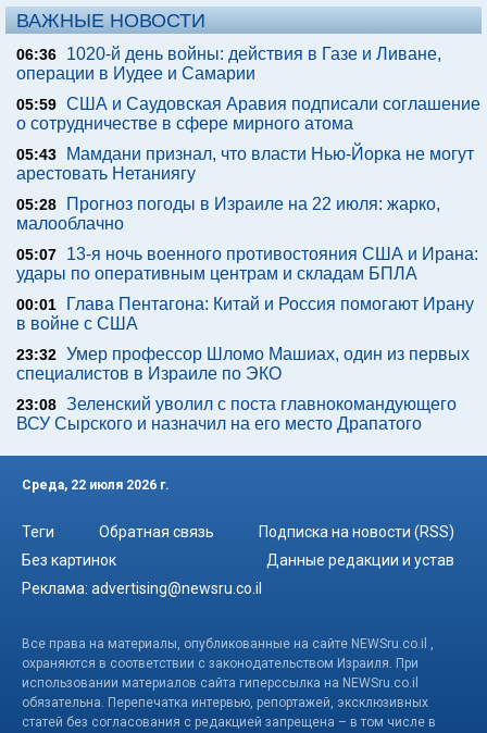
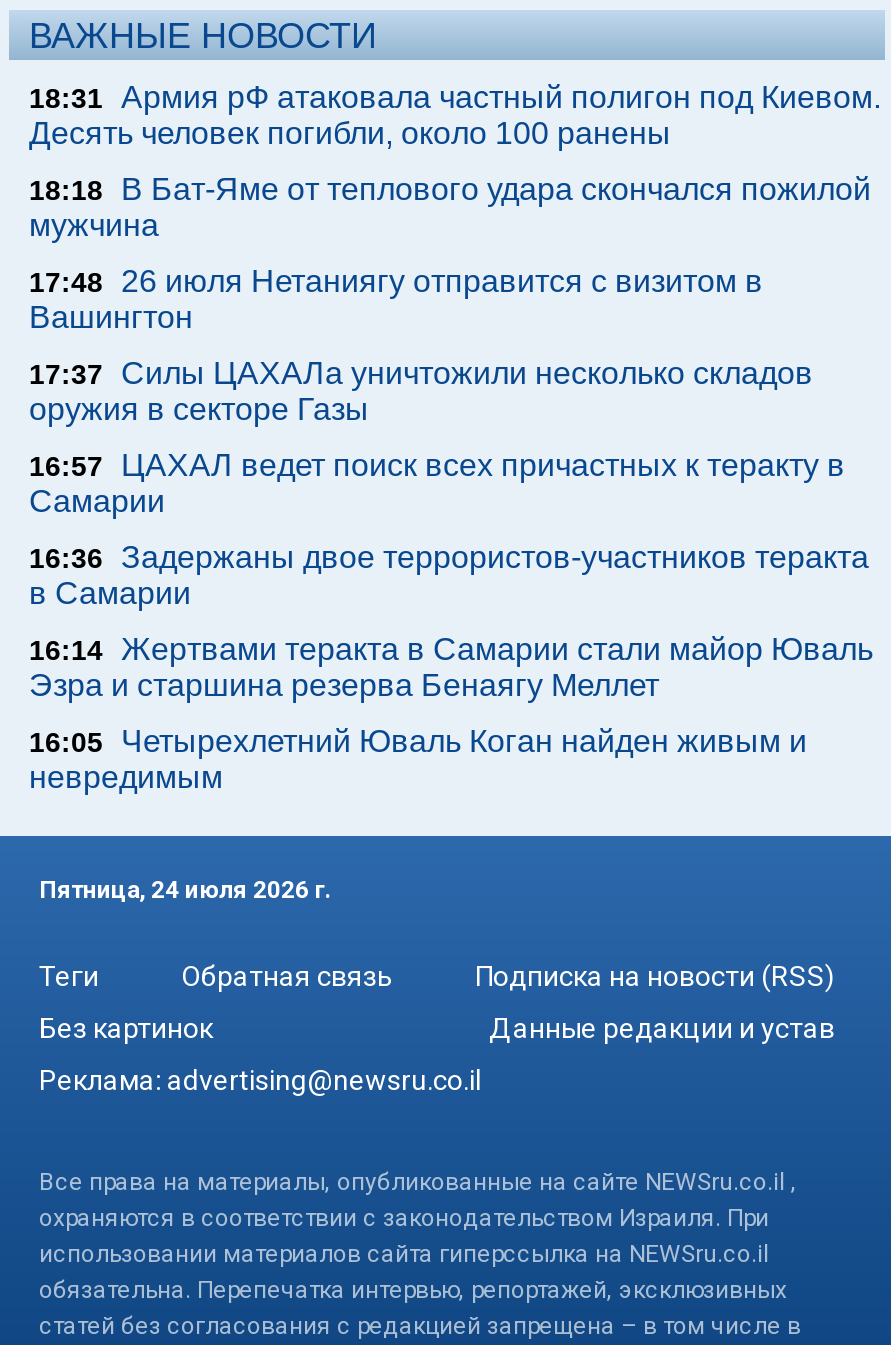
[16,45,441,83] 06:36 1020-й день войны: действия в Газе и Ливане, | операции в Иудее и Самарии -> [29,80,881,150] 18:31 Армия рФ атаковала частный полигон под Киевом. | Десять человек погибли, около 100 ранены
[16,95,480,133] 05:59 США и Саудовская Аравия подписали соглашение | о сотрудничестве в сфере мирного атома -> [29,172,871,242] 18:18 В Бат-Яме от теплового удара скончался пожилой | мужчина
[16,145,474,183] 05:43 Мамдани признал, что власти Нью-Йорка не могут | арестовать Нетаниягу -> [29,264,763,334] 17:48 26 июля Нетаниягу отправится с визитом в | Вашингтон
[16,195,440,233] 05:28 Прогноз погоды в Израиле на 22 июля: жарко, | малооблачно -> [29,356,813,426] 17:37 Силы ЦАХАЛа уничтожили несколько складов | оружия в секторе Газы
[16,245,478,283] 05:07 13-я ночь военного противостояния США и Ирана: | удары по оперативным центрам и складам БПЛА -> [29,448,845,518] 16:57 ЦАХАЛ ведет поиск всех причастных к теракту в | Самарии
[16,295,474,333] 00:01 Глава Пентагона: Китай и Россия помогают Ирану | в войне с США -> [29,540,869,610] 16:36 Задержаны двое террористов-участников теракта | в Самарии
[16,345,470,383] 23:32 Умер профессор Шломо Машиах, один из первых | специалистов в Израиле по ЭКО -> [29,632,873,702] 16:14 Жертвами теракта в Самарии стали майор Юваль | Эзра и старшина резерва Бенаягу Меллет
[16,395,457,433] 23:08 Зеленский уволил с поста главнокомандующего | ВСУ Сырского и назначил на его место Драпатого -> [29,724,807,794] 16:05 Четырехлетний Юваль Коган найден живым и | невредимым
[22,478,170,493] Среда, 22 июля 2026 г. -> [39,876,333,904] Пятница, 24 июля 2026 г.

